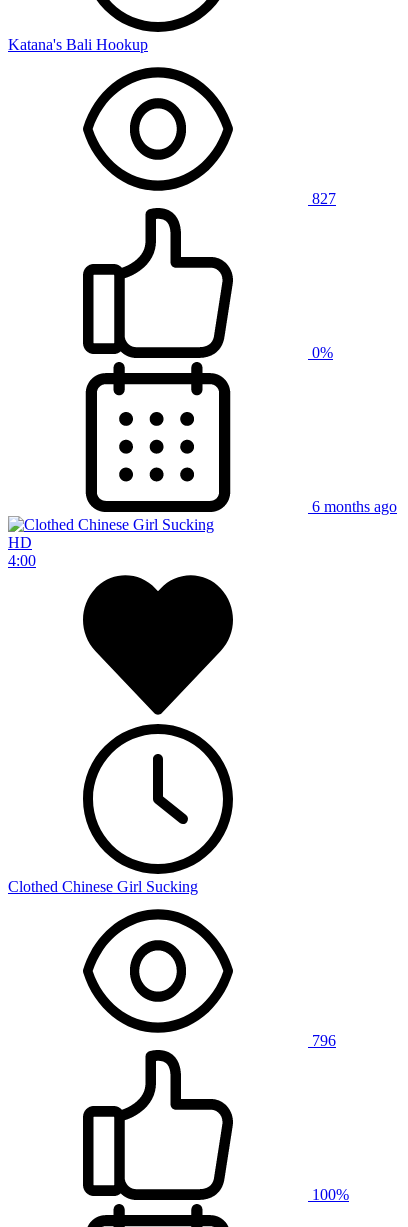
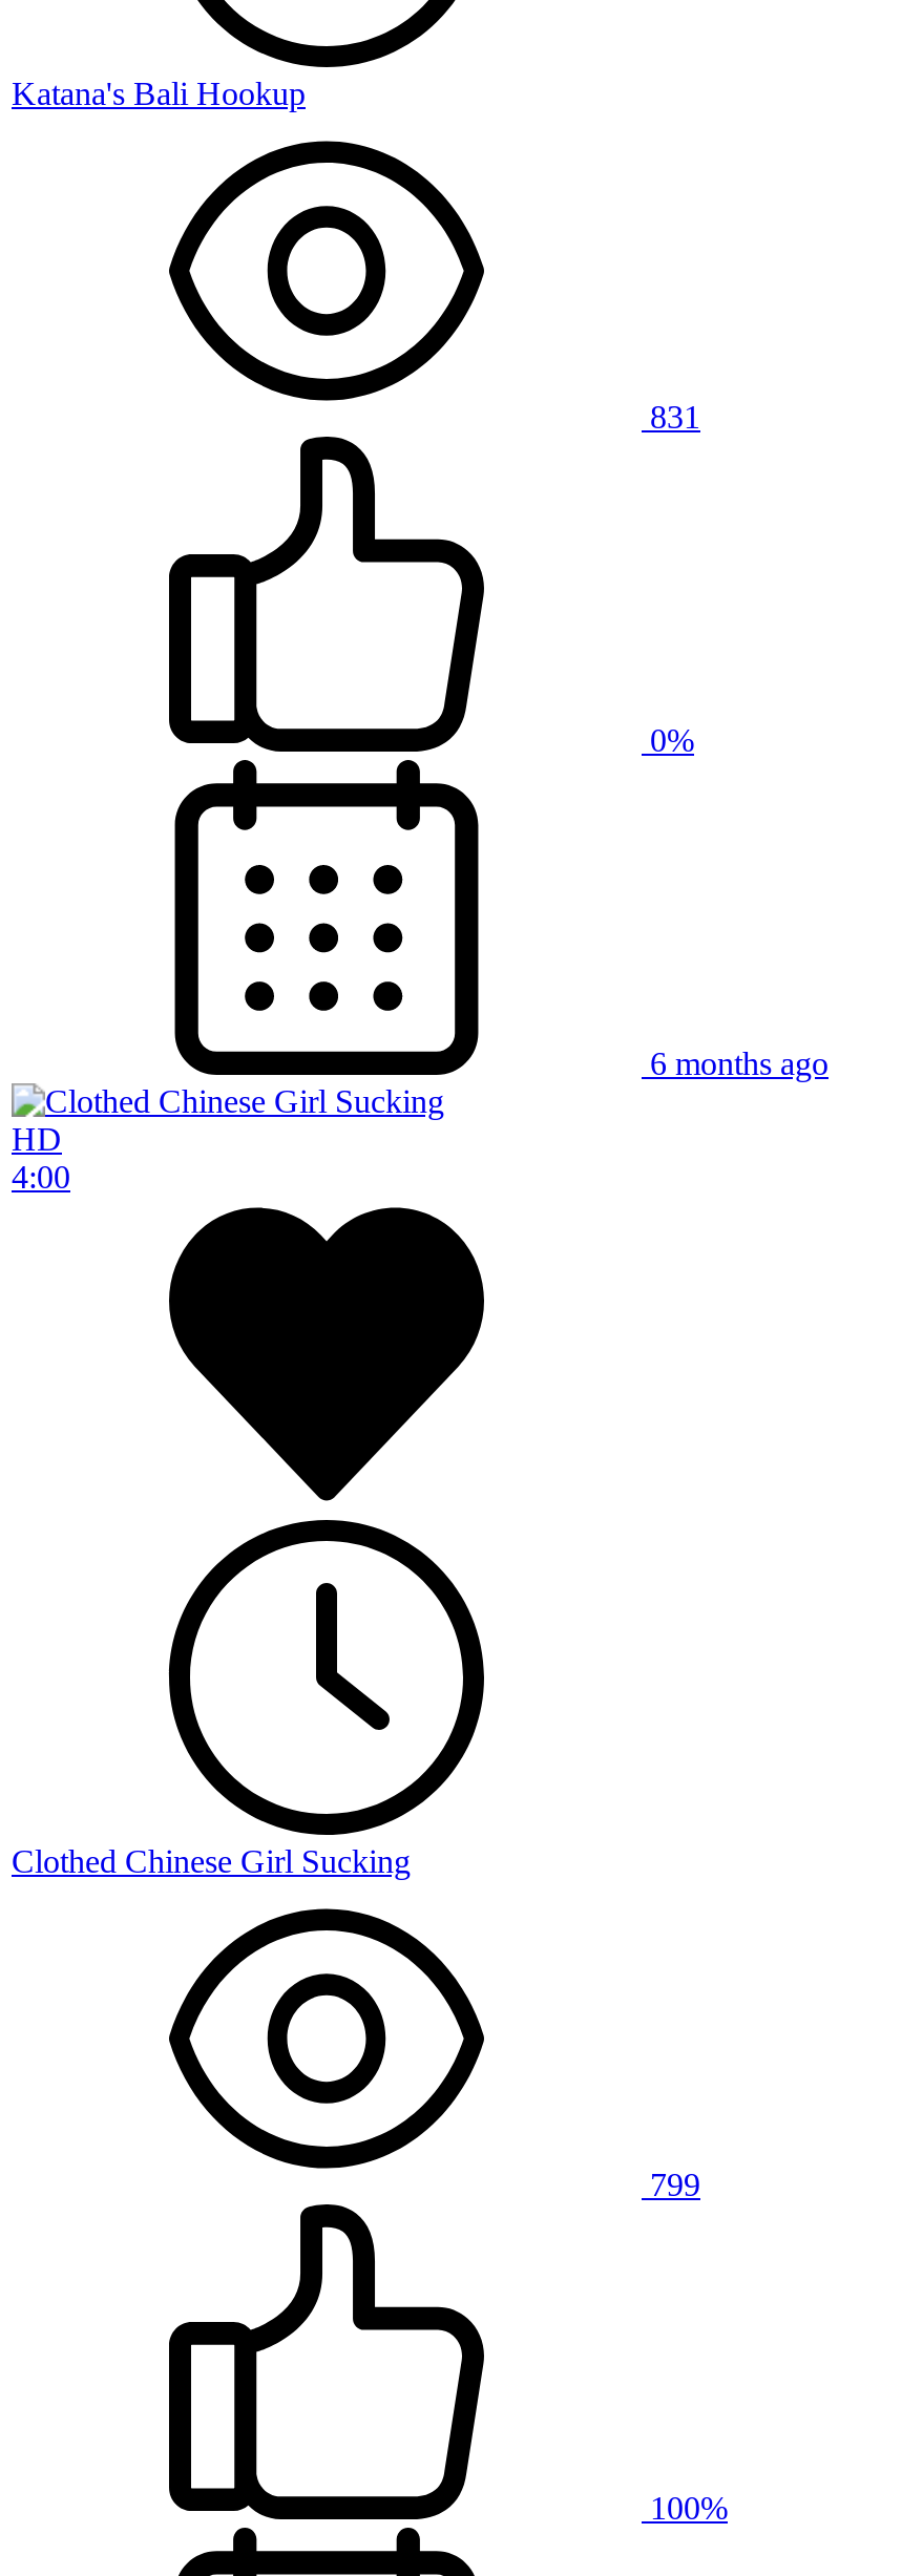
[308,190,336,207] 827 -> [642,398,700,434] 831
[308,1032,336,1049] 796 -> [642,2166,700,2202] 799

